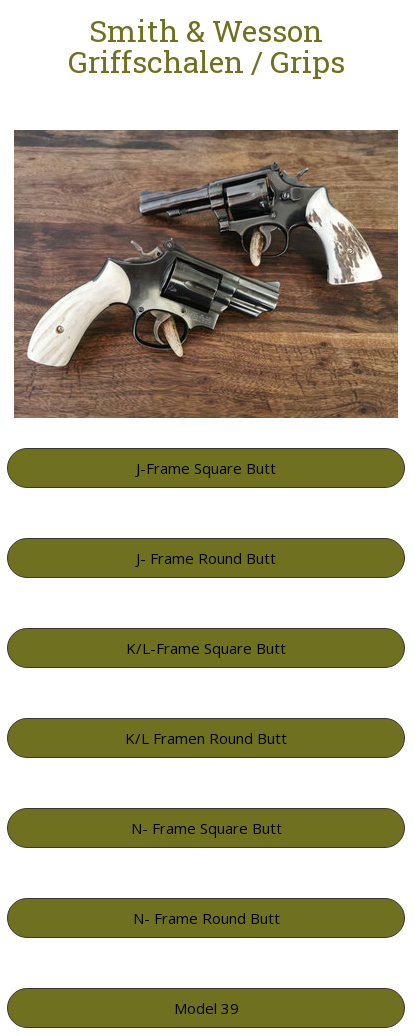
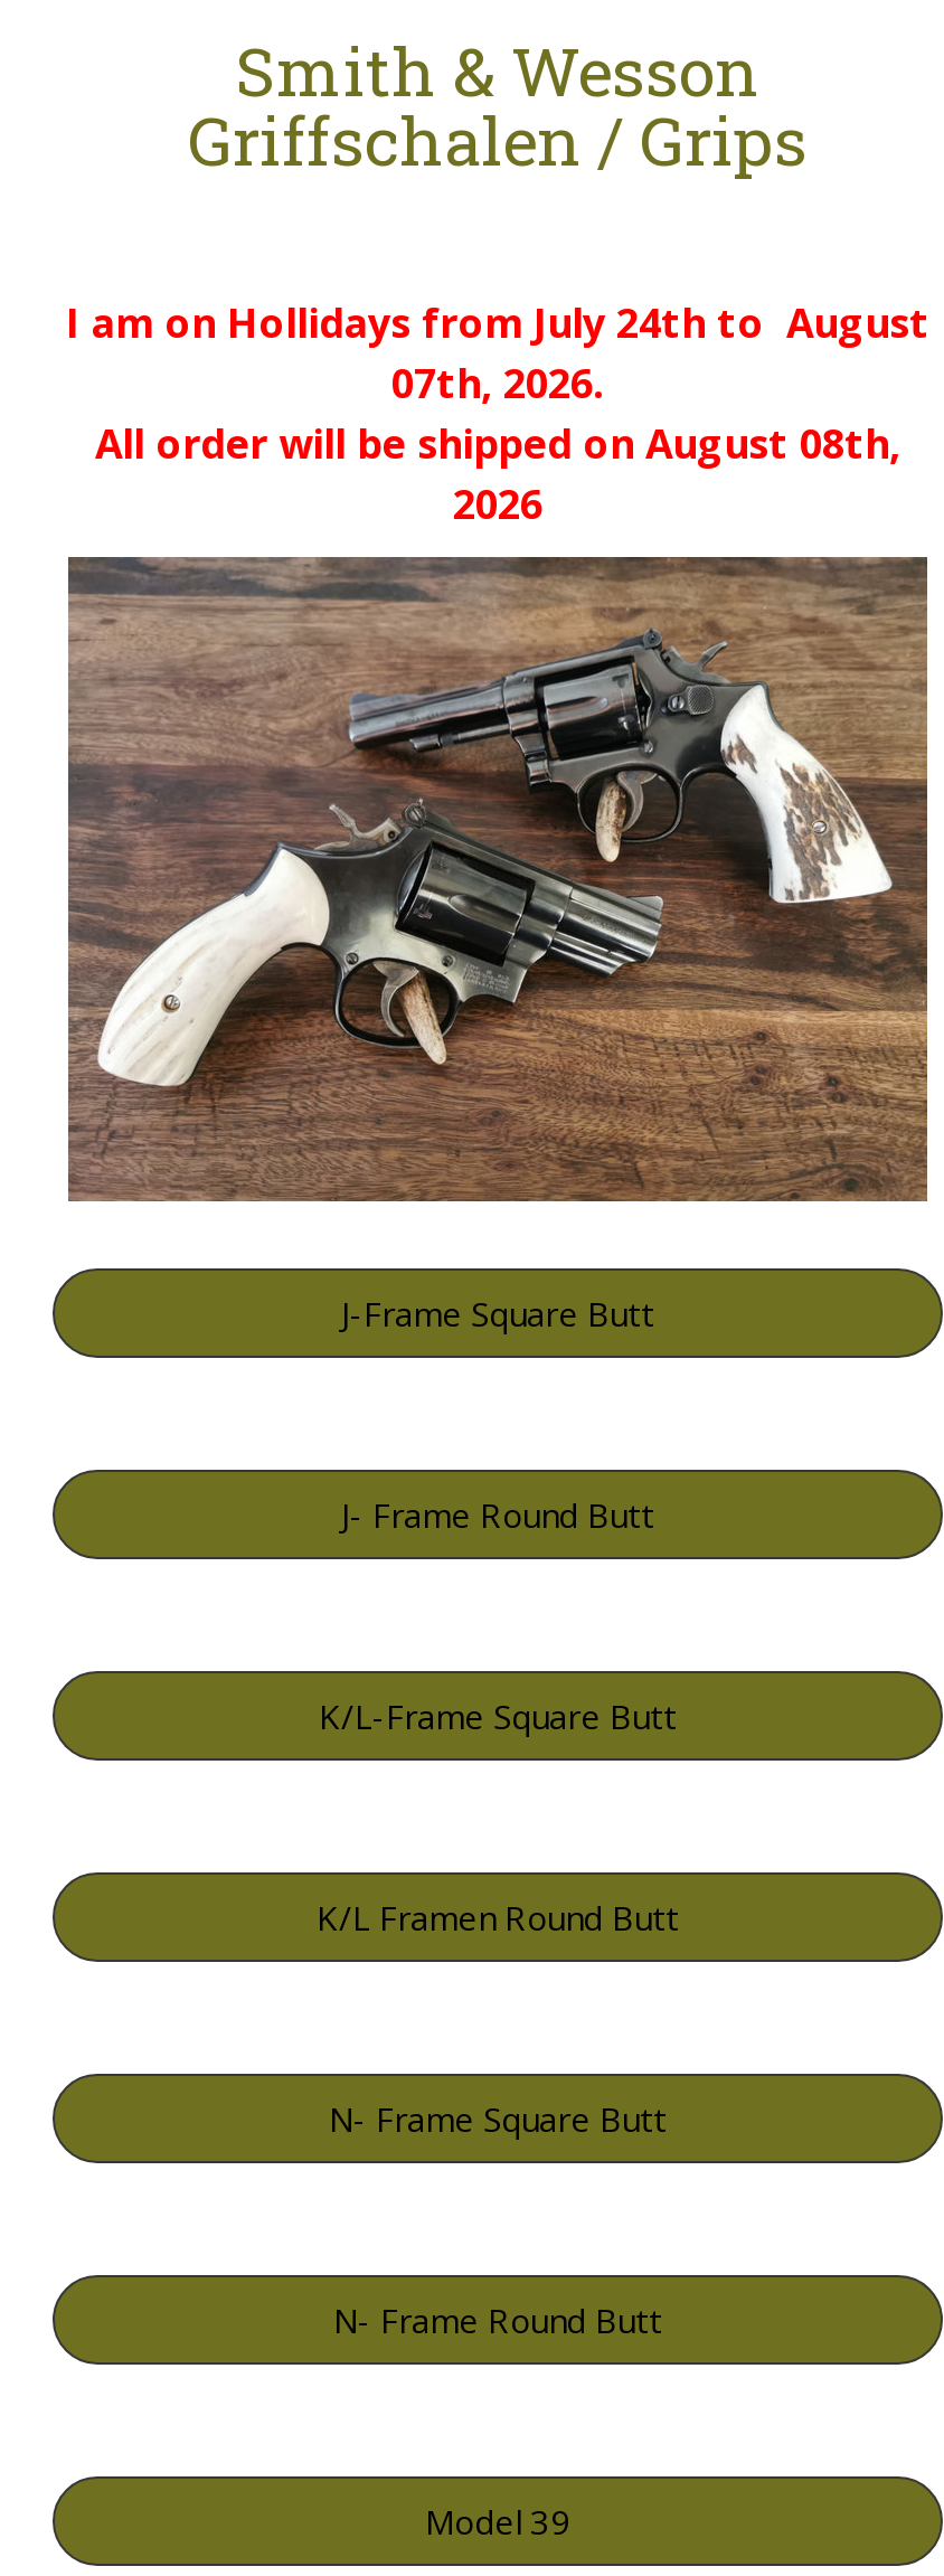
none -> [66,294,929,529] I am on Hollidays from July 24th to August | 07th, 2026. | All order will be shipped on August 08th, | 2026

